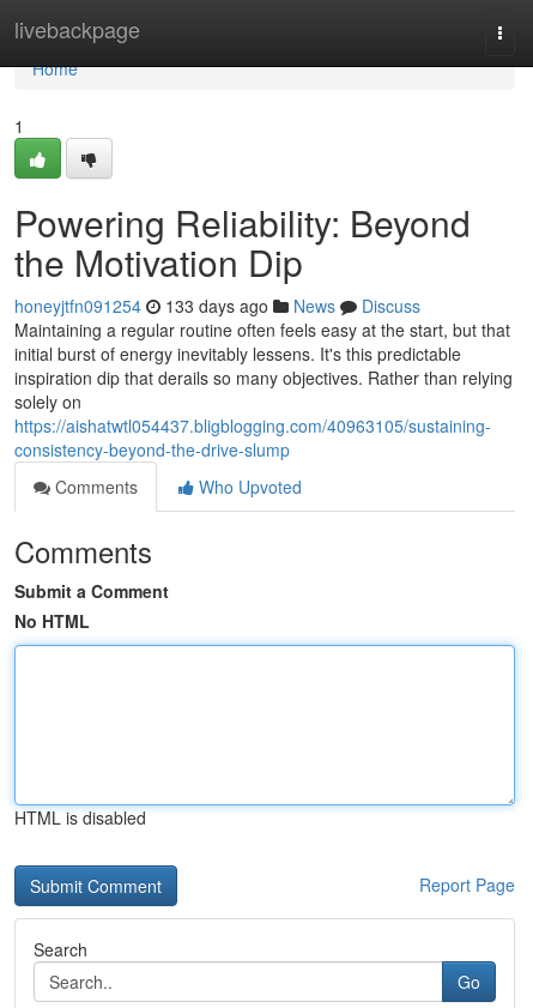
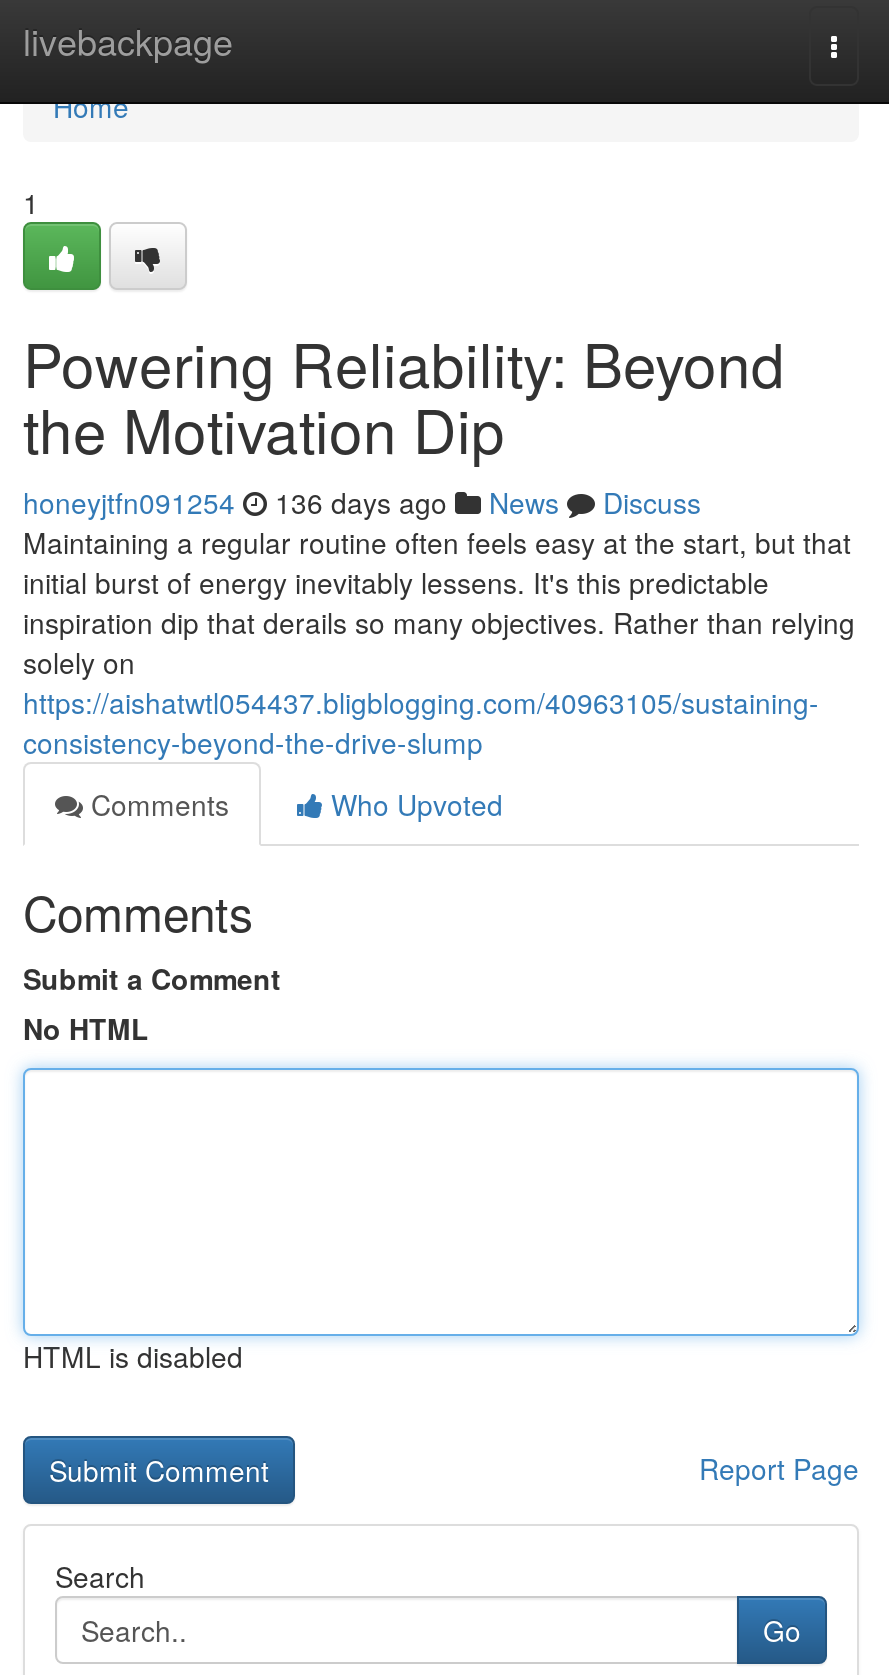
[14,294,420,318] honeyjtfn091254 133 days ago News Discuss -> [23,482,701,522] honeyjtfn091254 136 days ago News Discuss

